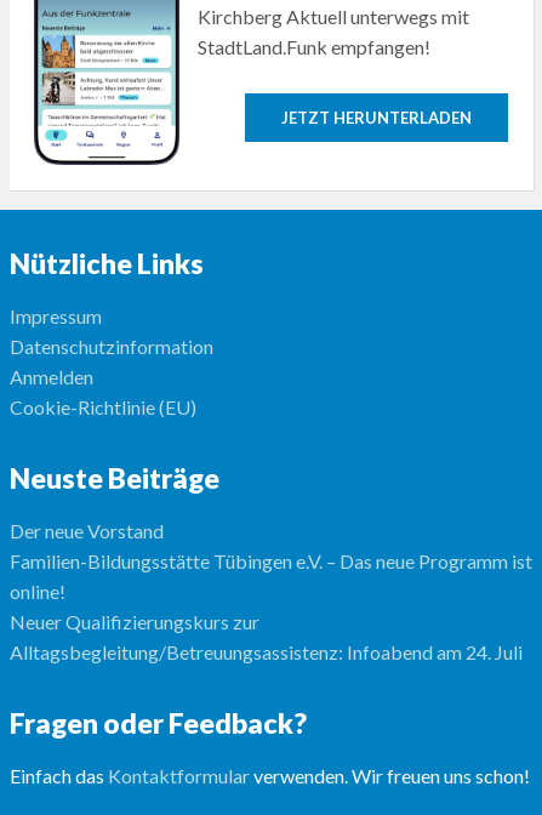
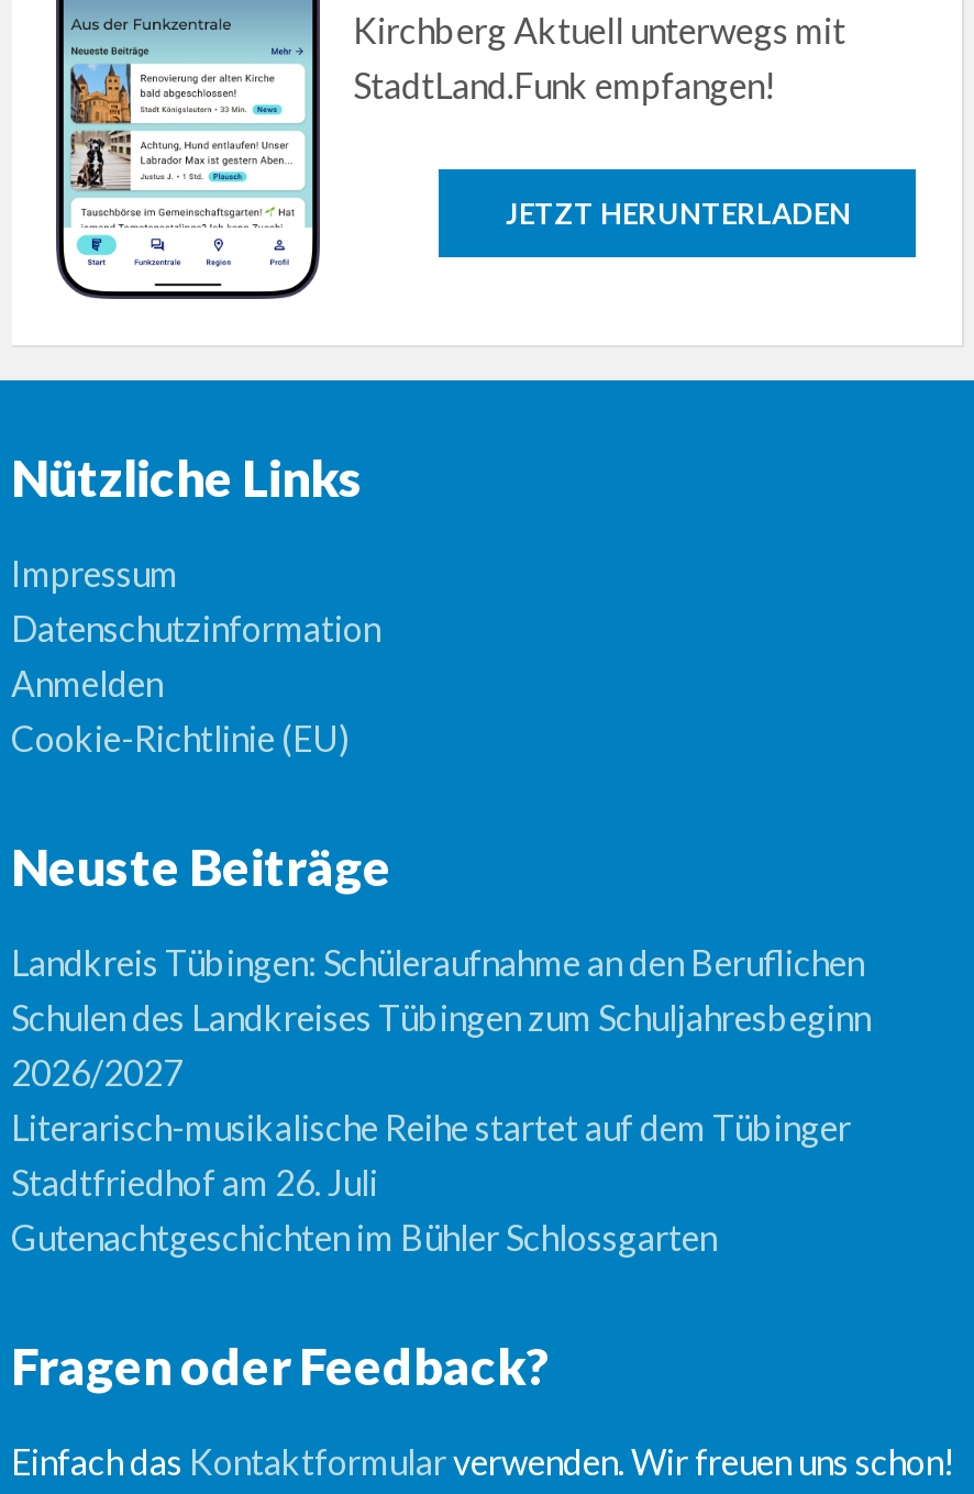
[9,519,532,664] Der neue Vorstand | Familien-Bildungsstätte Tübingen e.V. – Das neue Programm ist | online! | Neuer Qualifizierungskurs zur | Alltagsbegleitung/Betreuungsassistenz: Infoabend am 24. Juli -> [11,941,871,1258] Landkreis Tübingen: Schüleraufnahme an den Beruflichen | Schulen des Landkreises Tübingen zum Schuljahresbeginn | 2026/2027 | Literarisch-musikalische Reihe startet auf dem Tübinger | Stadtfriedhof am 26. Juli | Gutenachtgeschichten im Bühler Schlossgarten

